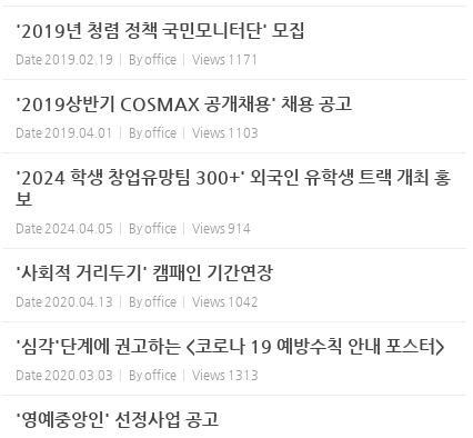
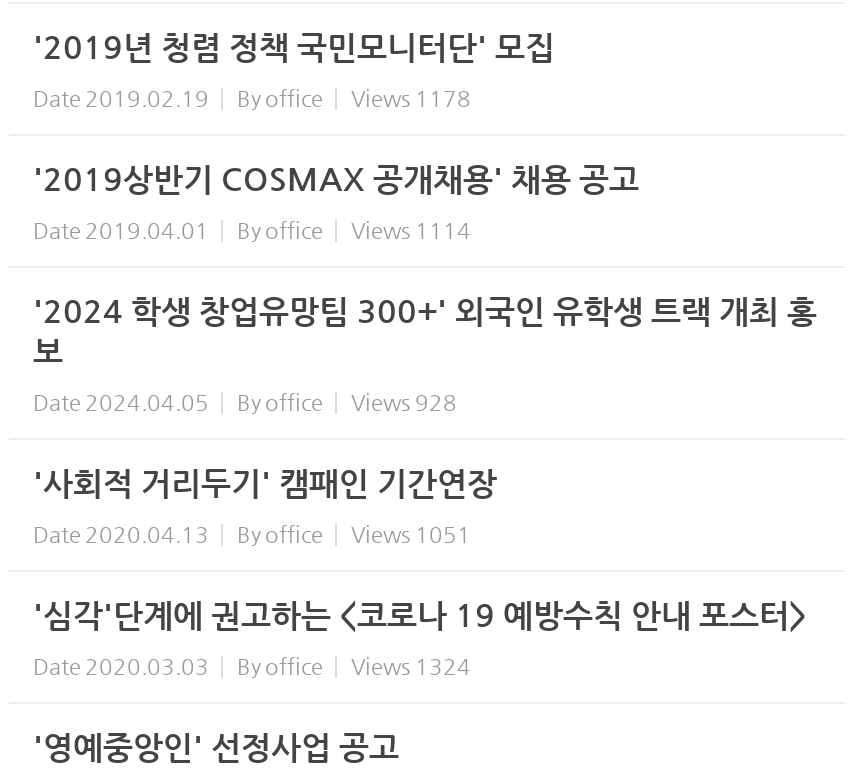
[16,53,259,67] Date 2019.02.19 By office Views 1171 -> [33,87,471,113] Date 2019.02.19 By office Views 1178
[16,126,259,140] Date 2019.04.01 By office Views 1103 -> [33,219,471,245] Date 2019.04.01 By office Views 1114
[16,222,251,236] Date 2024.04.05 By office Views 914 -> [33,391,457,417] Date 2024.04.05 By office Views 928
[16,295,259,309] Date 2020.04.13 By office Views 1042 -> [33,523,471,549] Date 2020.04.13 By office Views 1051
[16,368,259,383] Date 2020.03.03 By office Views 1313 -> [33,655,471,681] Date 2020.03.03 By office Views 1324

